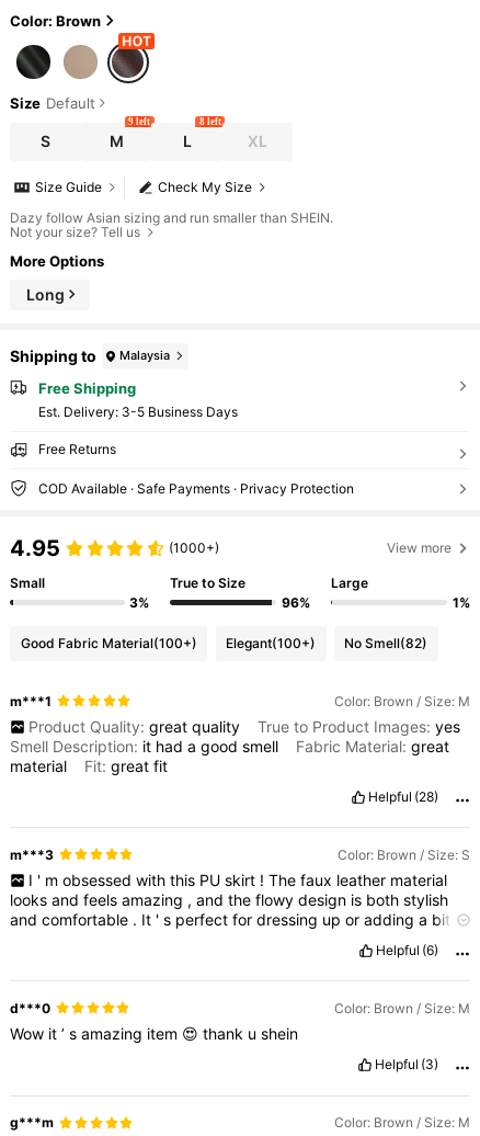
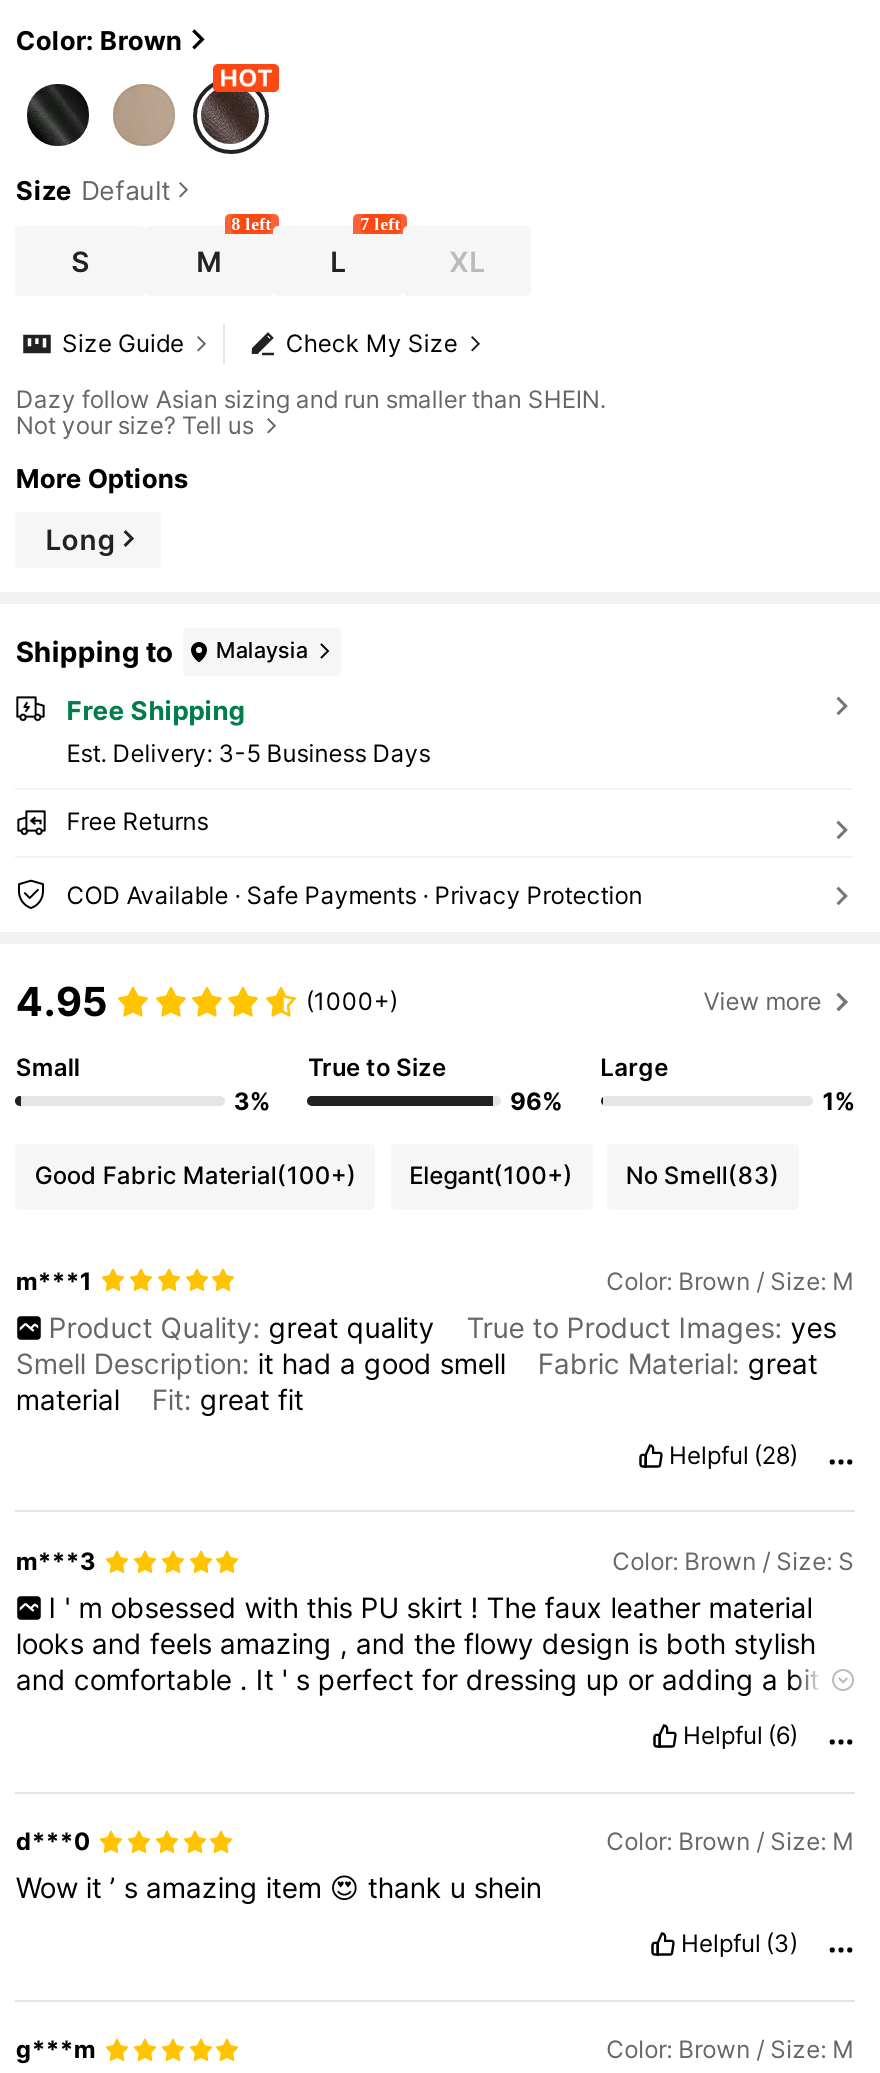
[128,116,150,127] 9 left -> [231,214,271,234] 8 left
[199,116,221,127] 8 left -> [360,214,400,234] 7 left
[21,635,428,652] Good Fabric Material(100+) Elegant(100+) No Smell(82) -> [35,1161,780,1191] Good Fabric Material(100+) Elegant(100+) No Smell(83)

